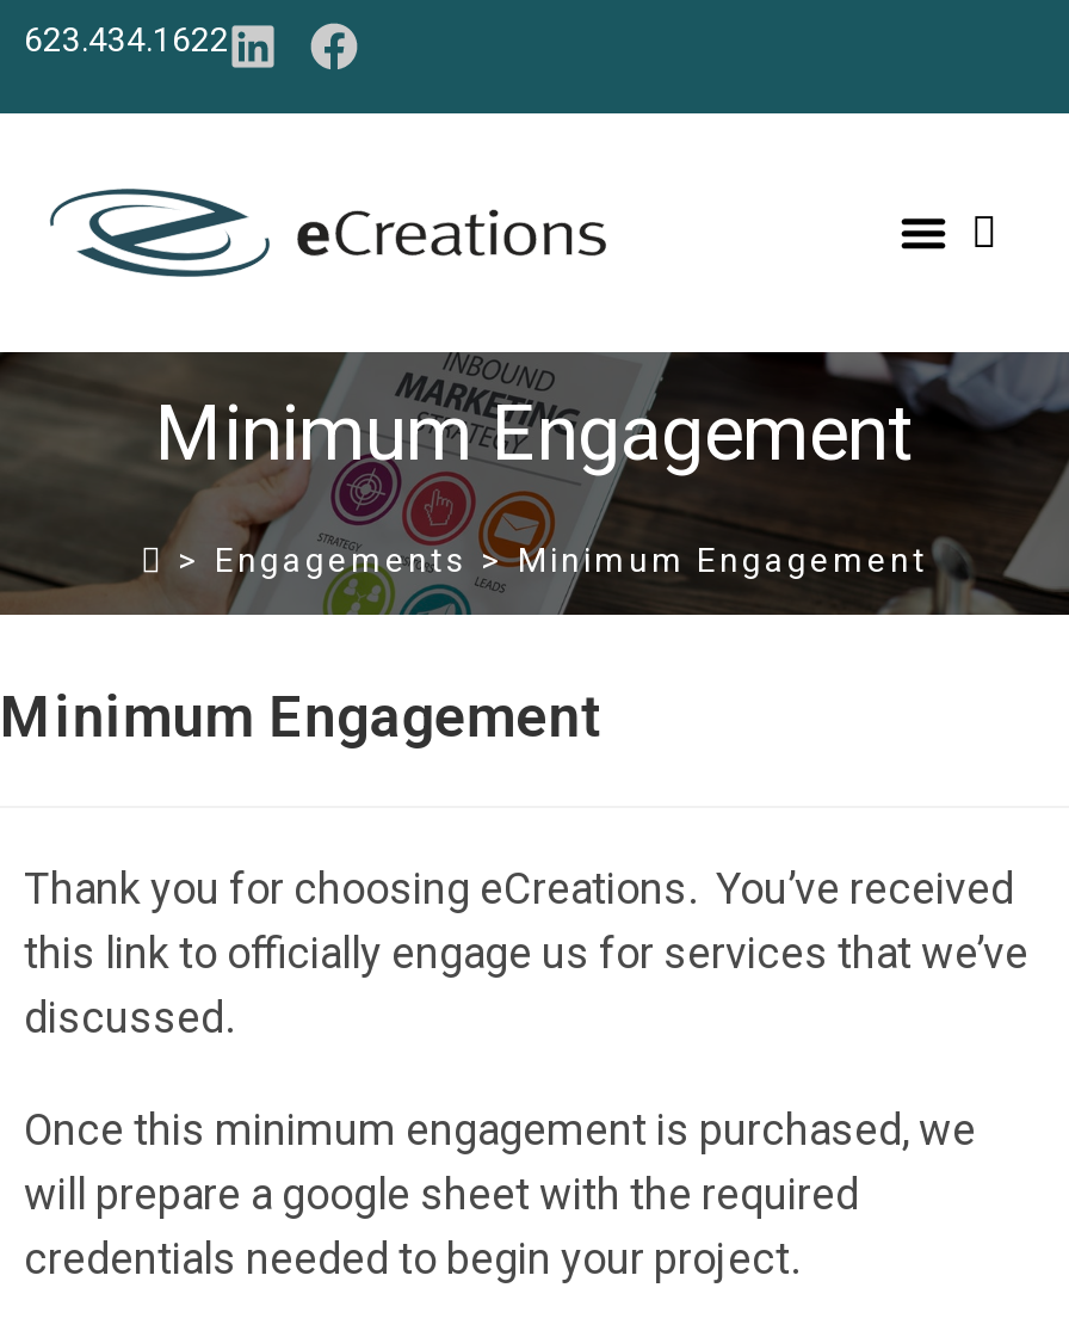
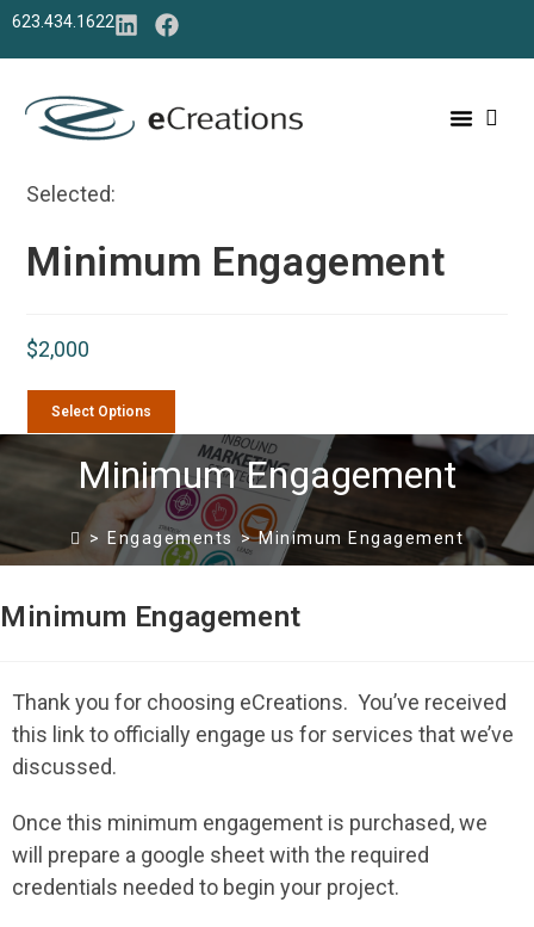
none -> [27,181,445,420] Selected: | Minimum Engagement | $2,000 | Select Options

